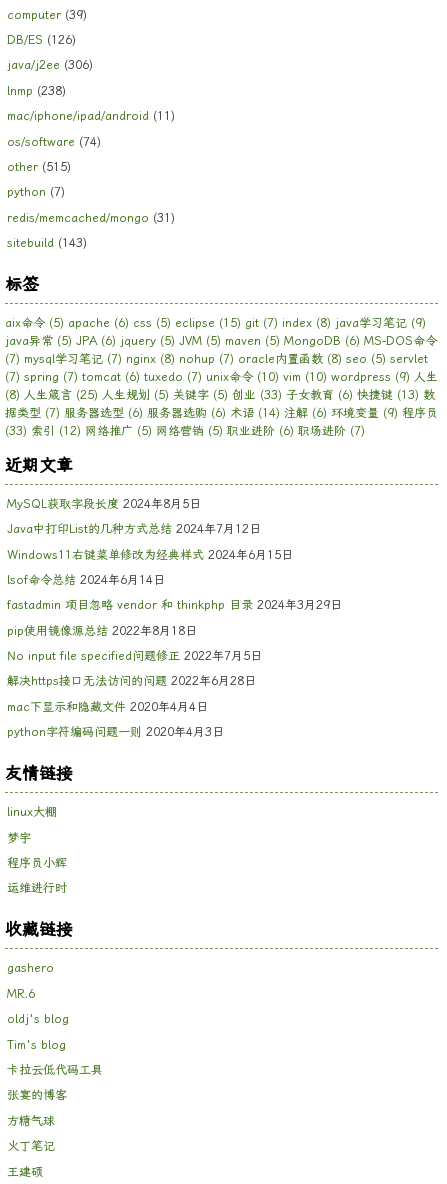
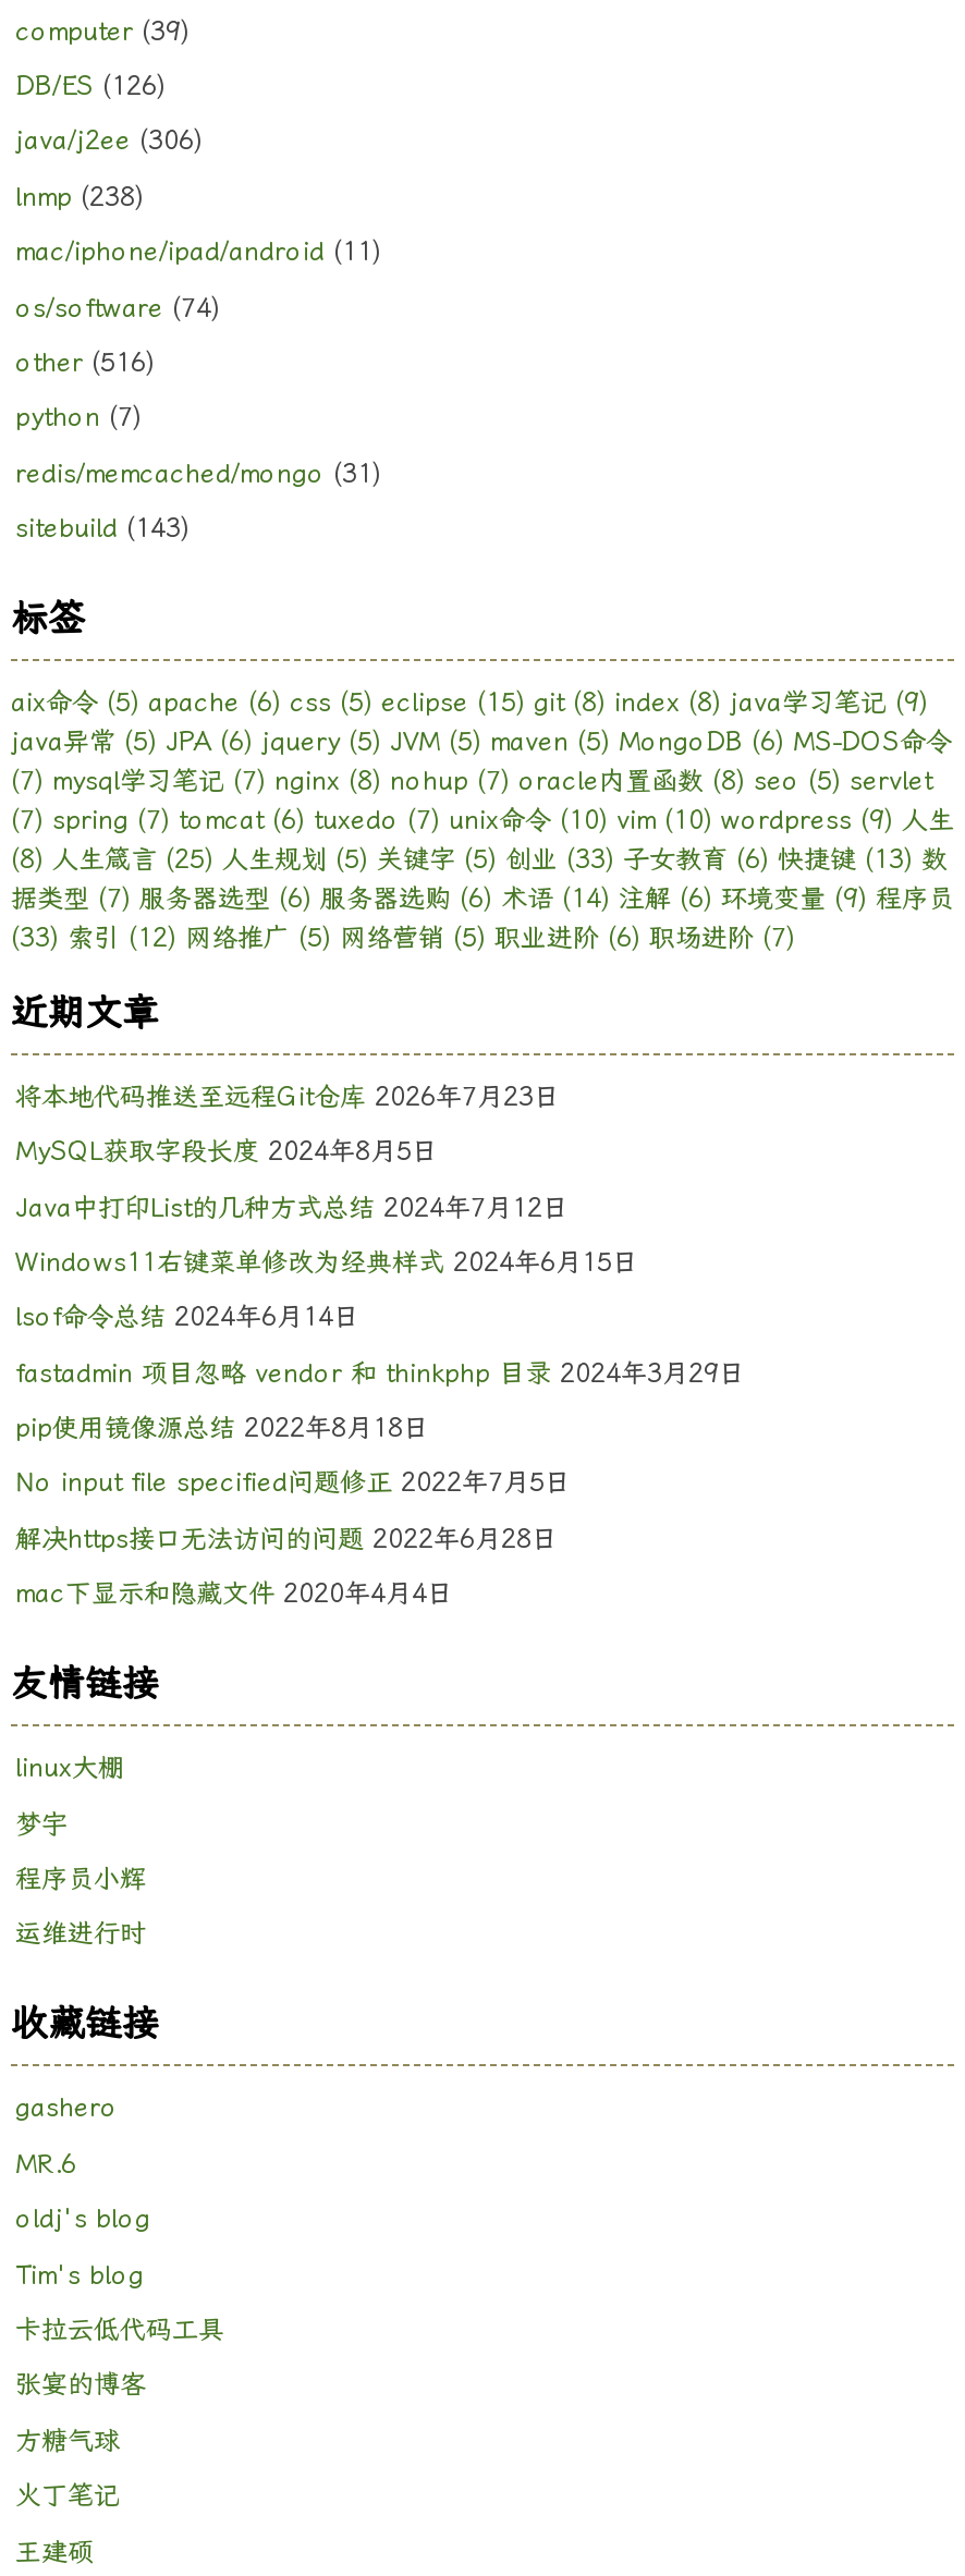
[7,160,71,174] other (515) -> [15,347,155,378] other (516)
[5,316,426,330] aix命令(5) apache (6) css (5) eclipse (15) git (7) index (8) java学习笔记(9) -> [11,688,928,718] aix命令(5) apache (6) css (5) eclipse (15) git (8) index (8) java学习笔记(9)
none -> [15,1081,560,1112] 将本地代码推送至远程Git仓库 2026年7月23日
moved [7,497,342,714] -> [15,1136,745,1609]: MySQL获取字段长度 2024年8月5日 | Java中打印List的几种方式总结 2024年7月12日 | Windows11右键菜单修改为经典样式 2024年6月15日 | ... | 解决https接口无法访问的问题 2022年6月28日 | mac下显示和隐藏文件 2020年4月4日
[7,725,224,739] python字符编码问题一则 2020年4月3日 -> none

